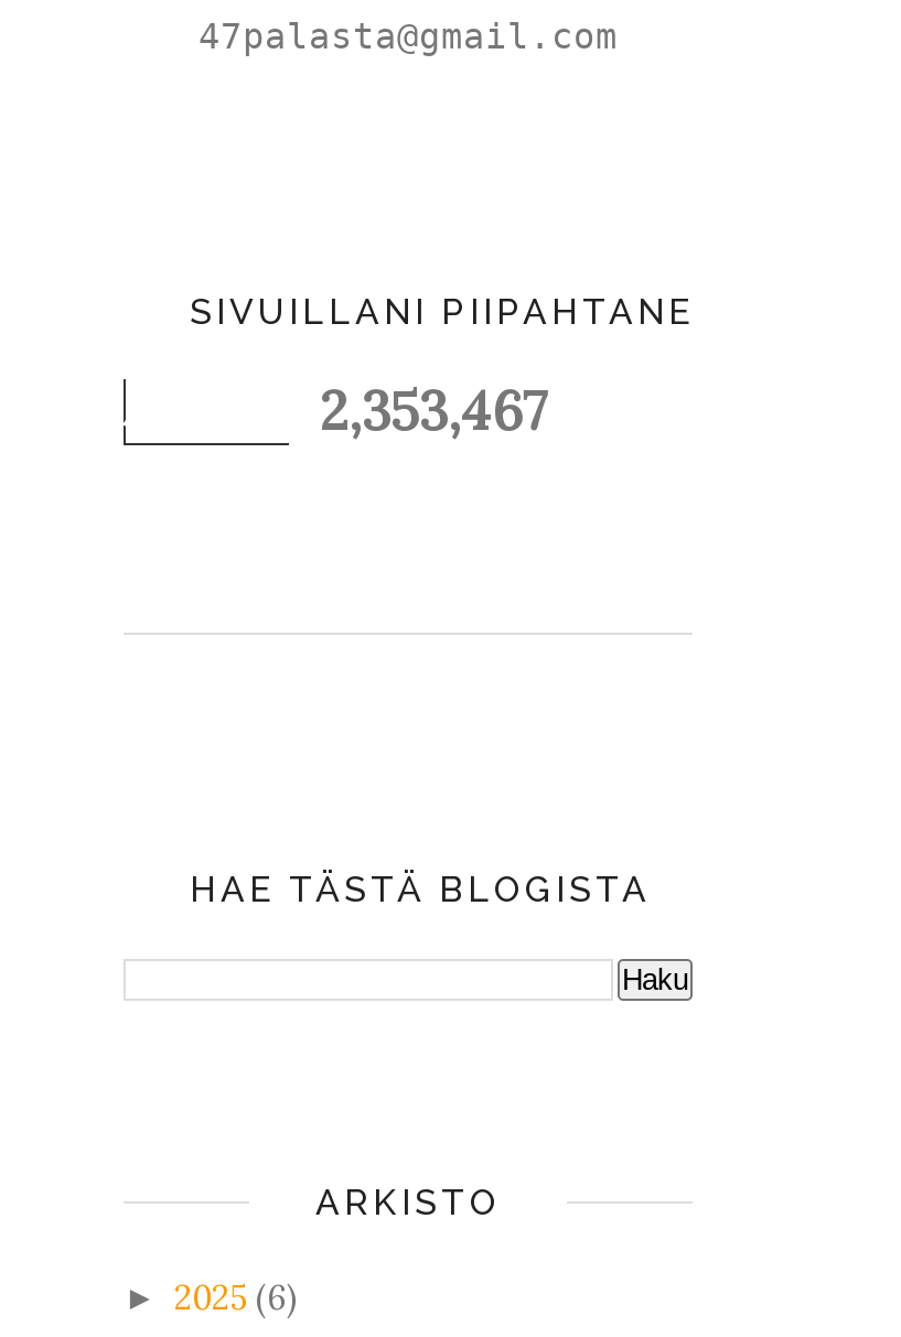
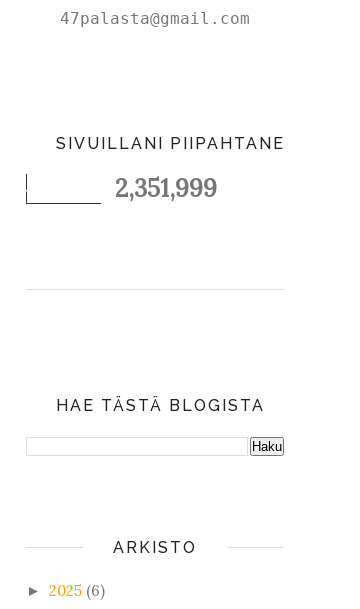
[320,377,547,446] 2,353,467 -> [115,173,217,204] 2,351,999

